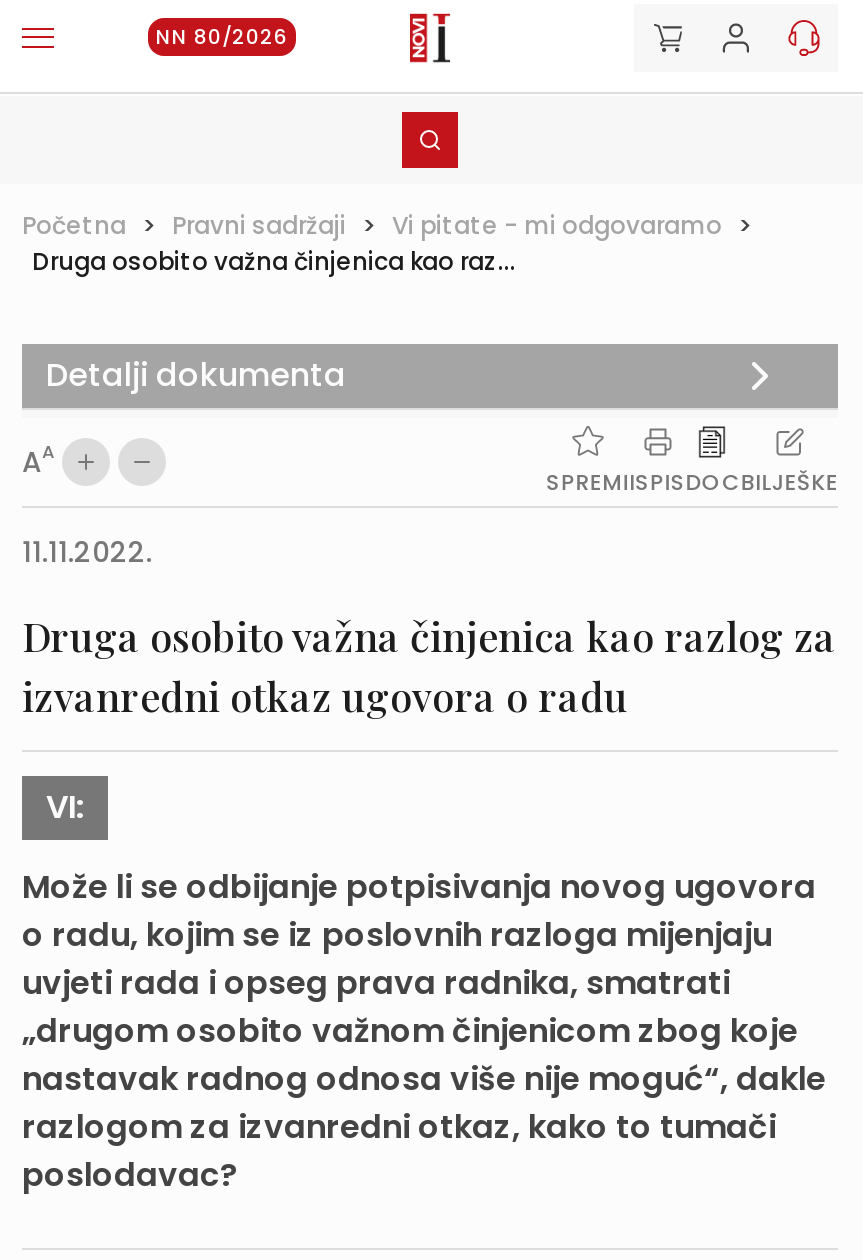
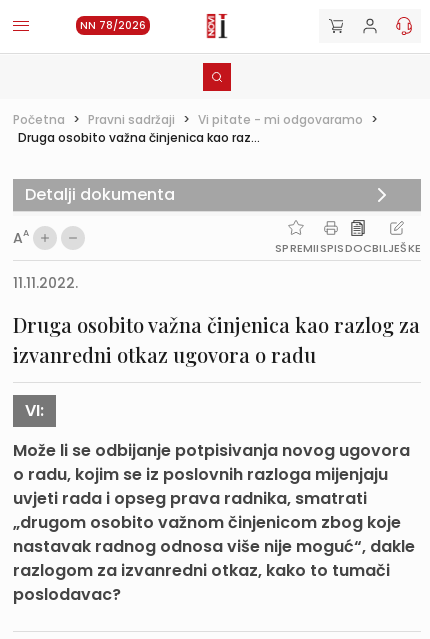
[156,22,288,52] NN 80/2026 -> [80,18,146,33] NN 78/2026

